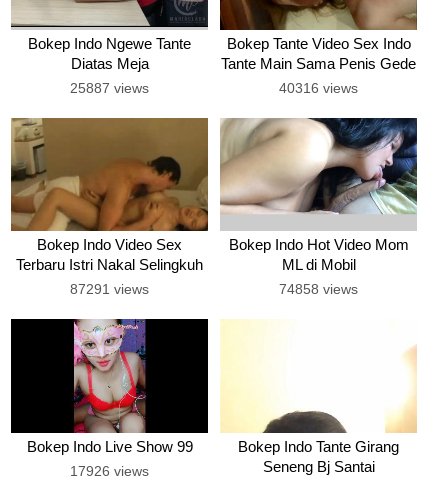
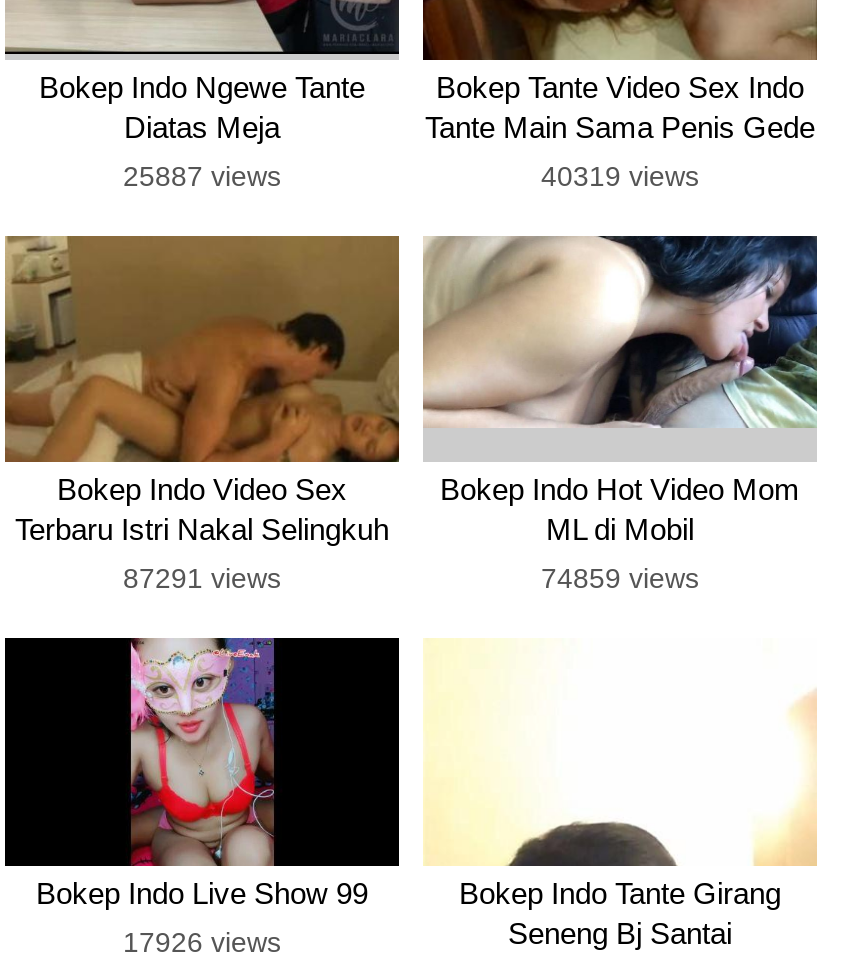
[279,80,358,96] 40316 views -> [541,159,699,191] 40319 views
[279,281,358,297] 74858 views -> [541,562,699,594] 74859 views

